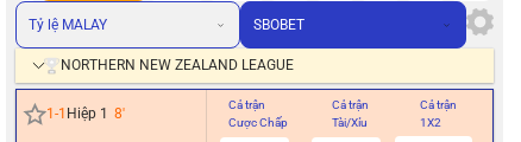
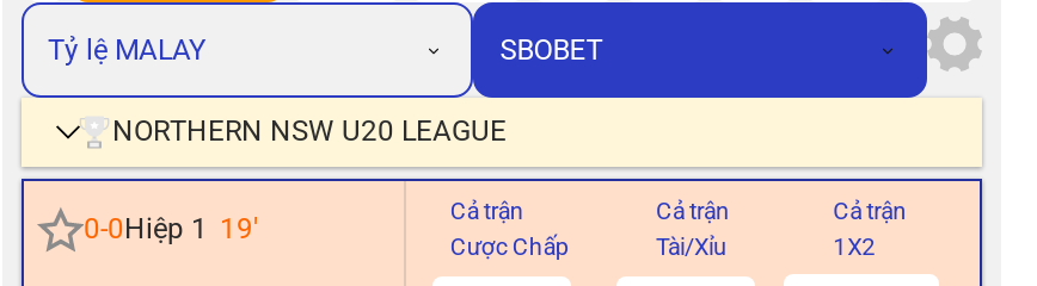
[61,57,294,74] NORTHERN NEW ZEALAND LEAGUE -> [112,115,507,148] NORTHERN NSW U20 LEAGUE
[46,106,123,122] 1-1Hiệp 1 8 -> [84,213,253,246] 0-0Hiệp 1 19

